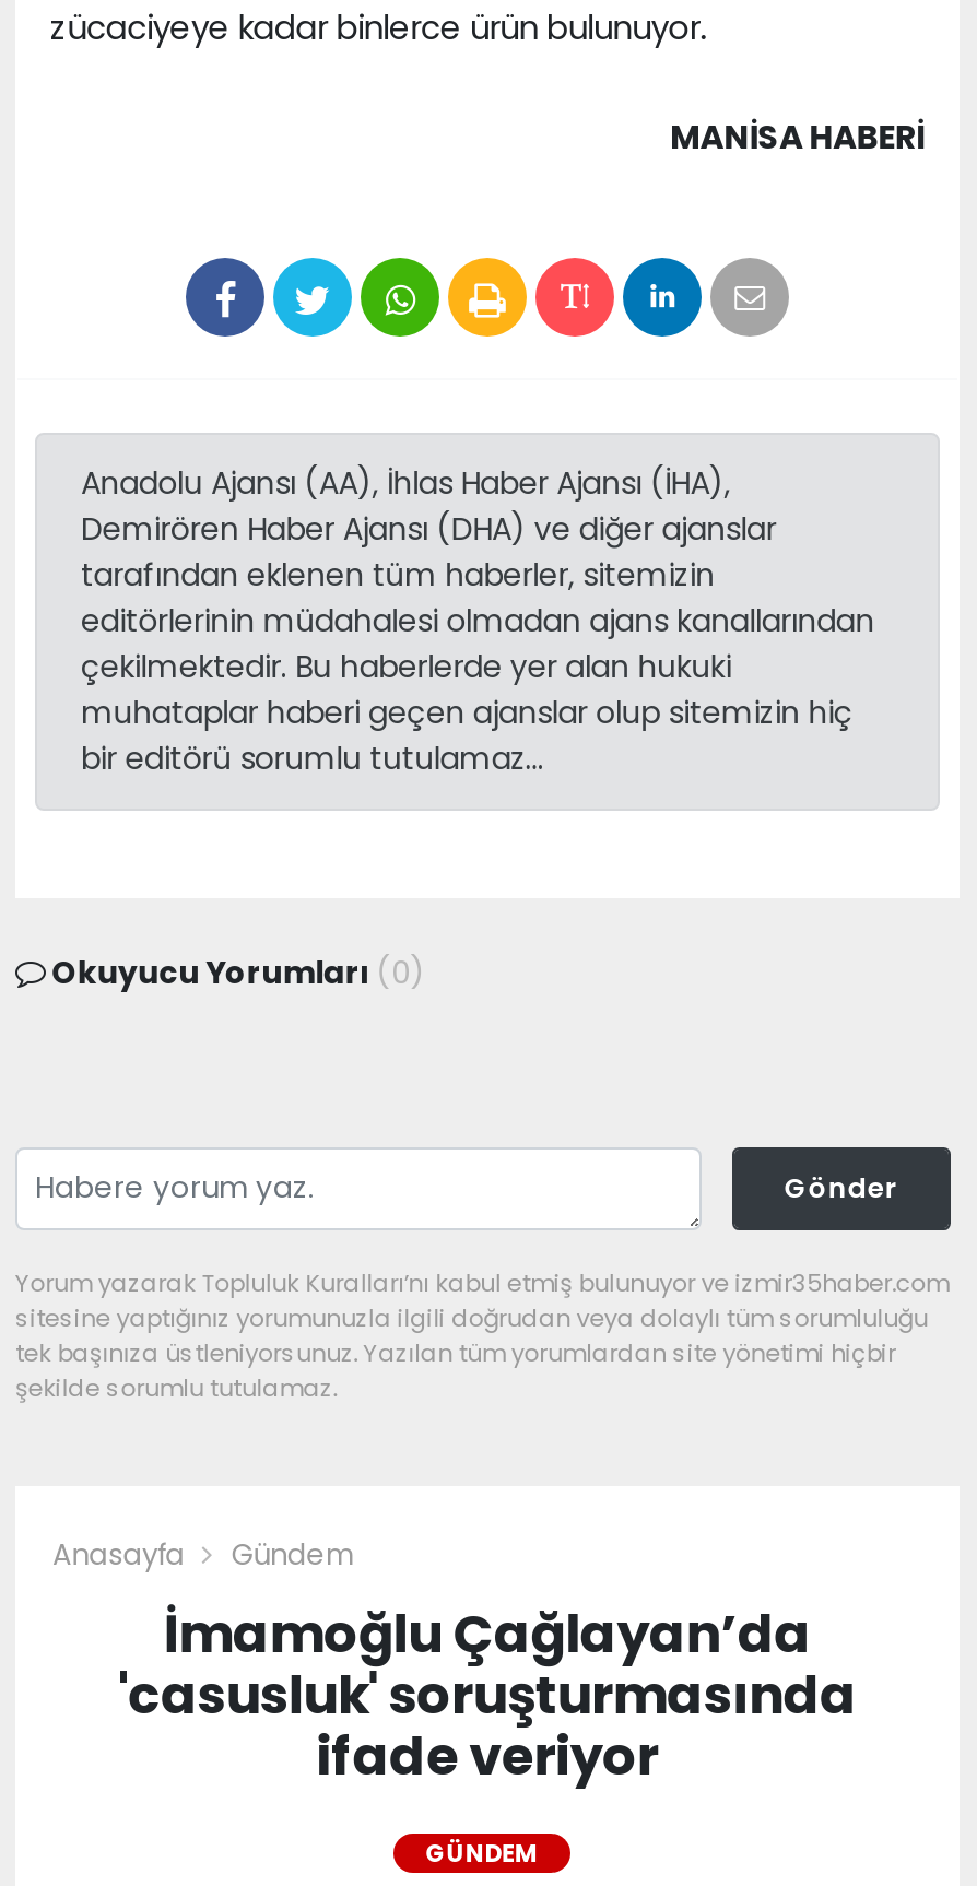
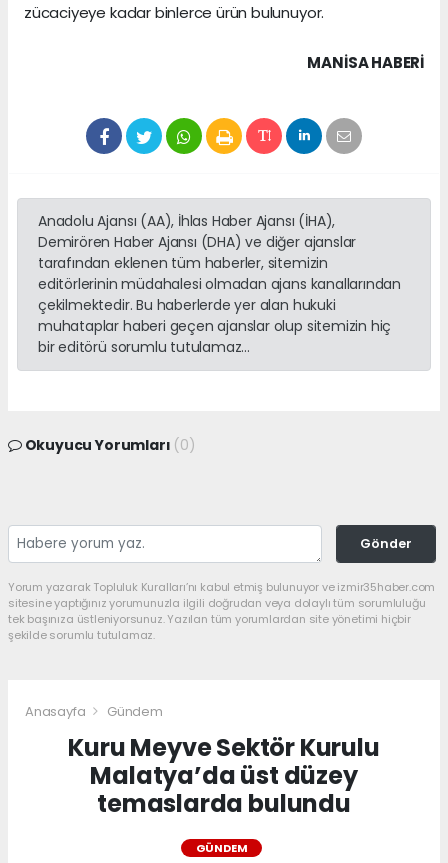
[118,1598,857,1792] İmamoğlu Çağlayan’da | 'casusluk' soruşturmasında | ifade veriyor -> [68,731,380,820] Kuru Meyve Sektör Kurulu | Malatya’da üst düzey | temaslarda bulundu

